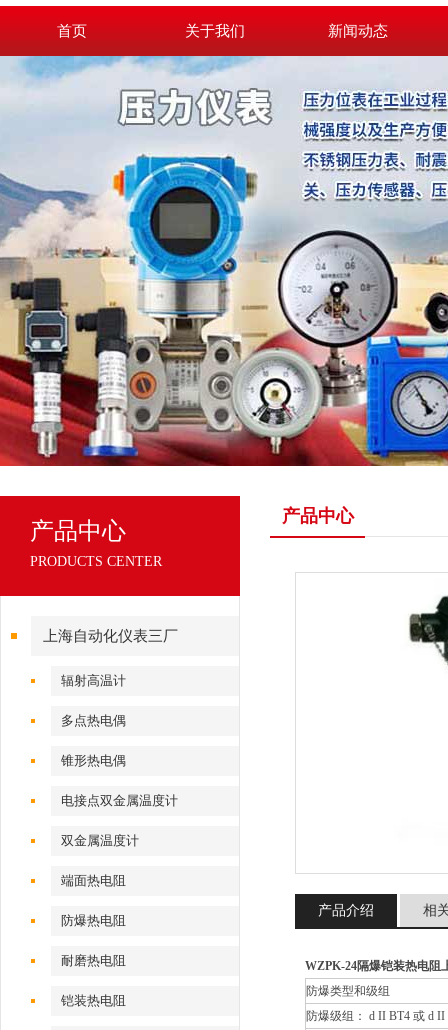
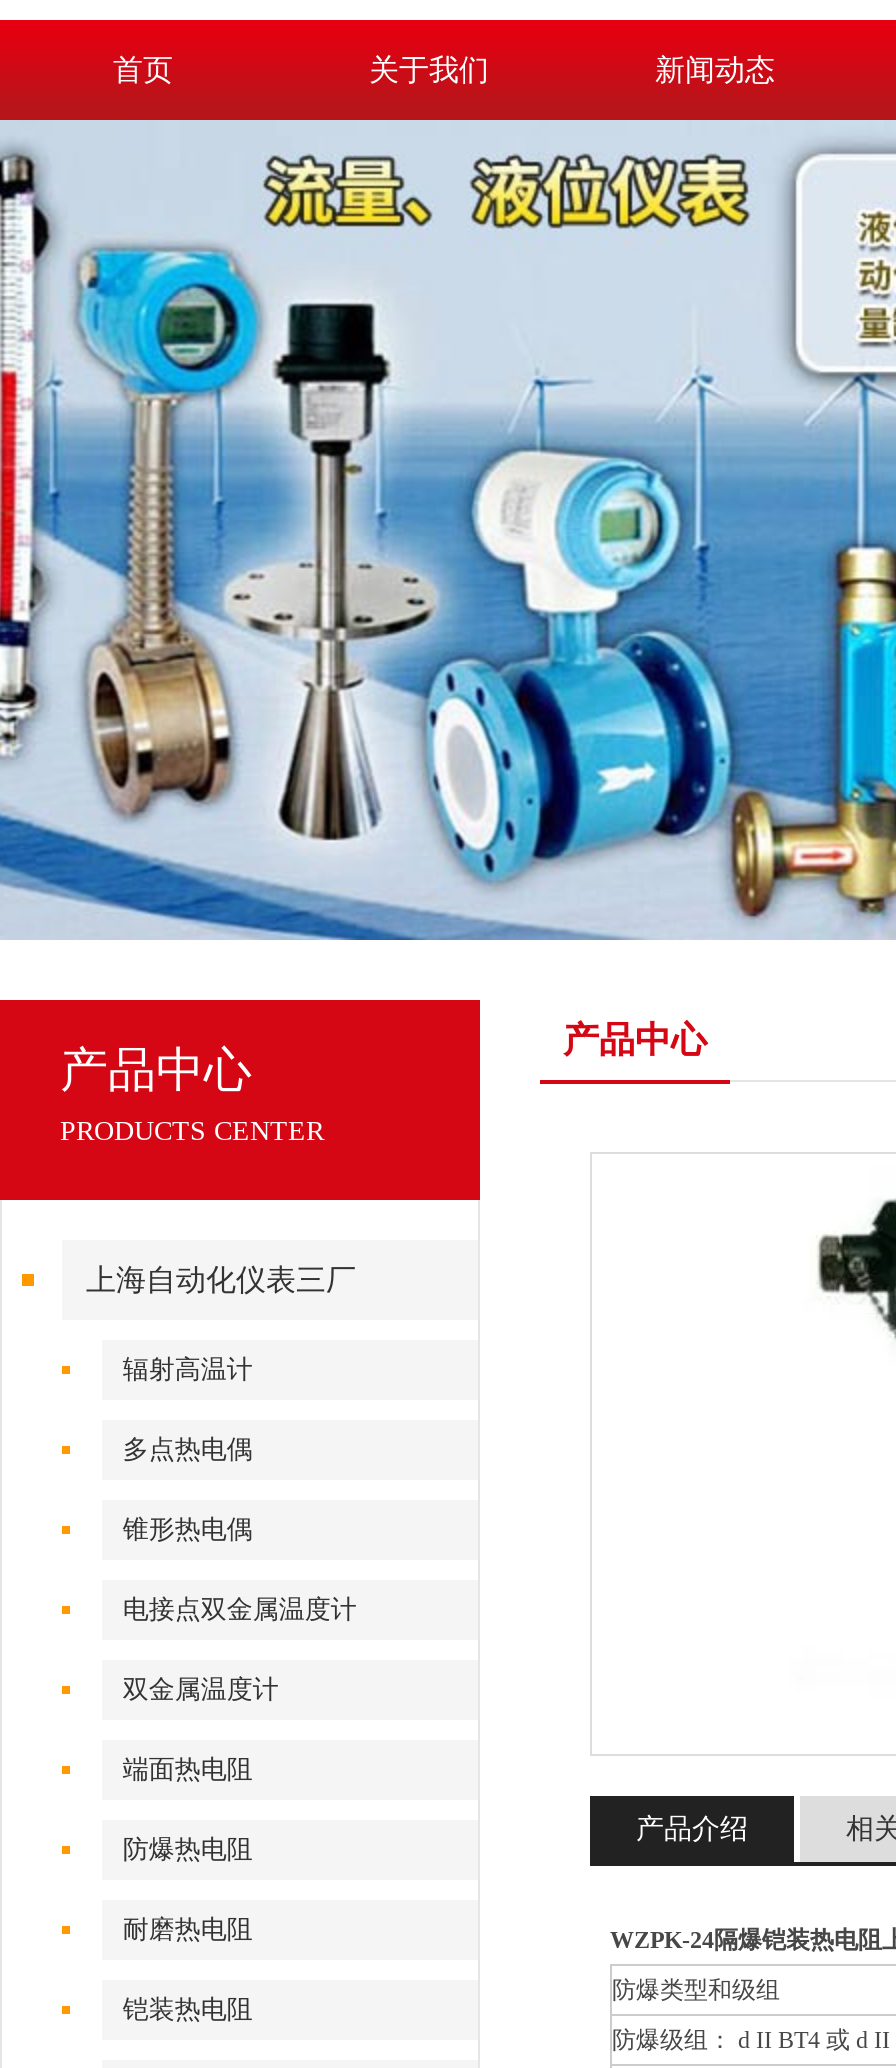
[3,56,445,467] [image] -> [6,120,890,942] [image]

